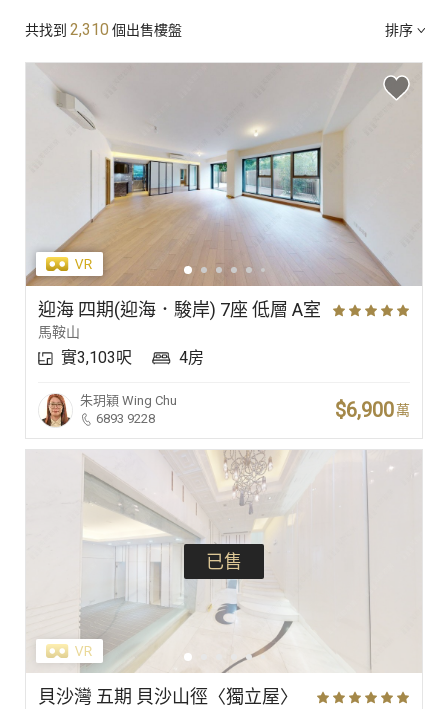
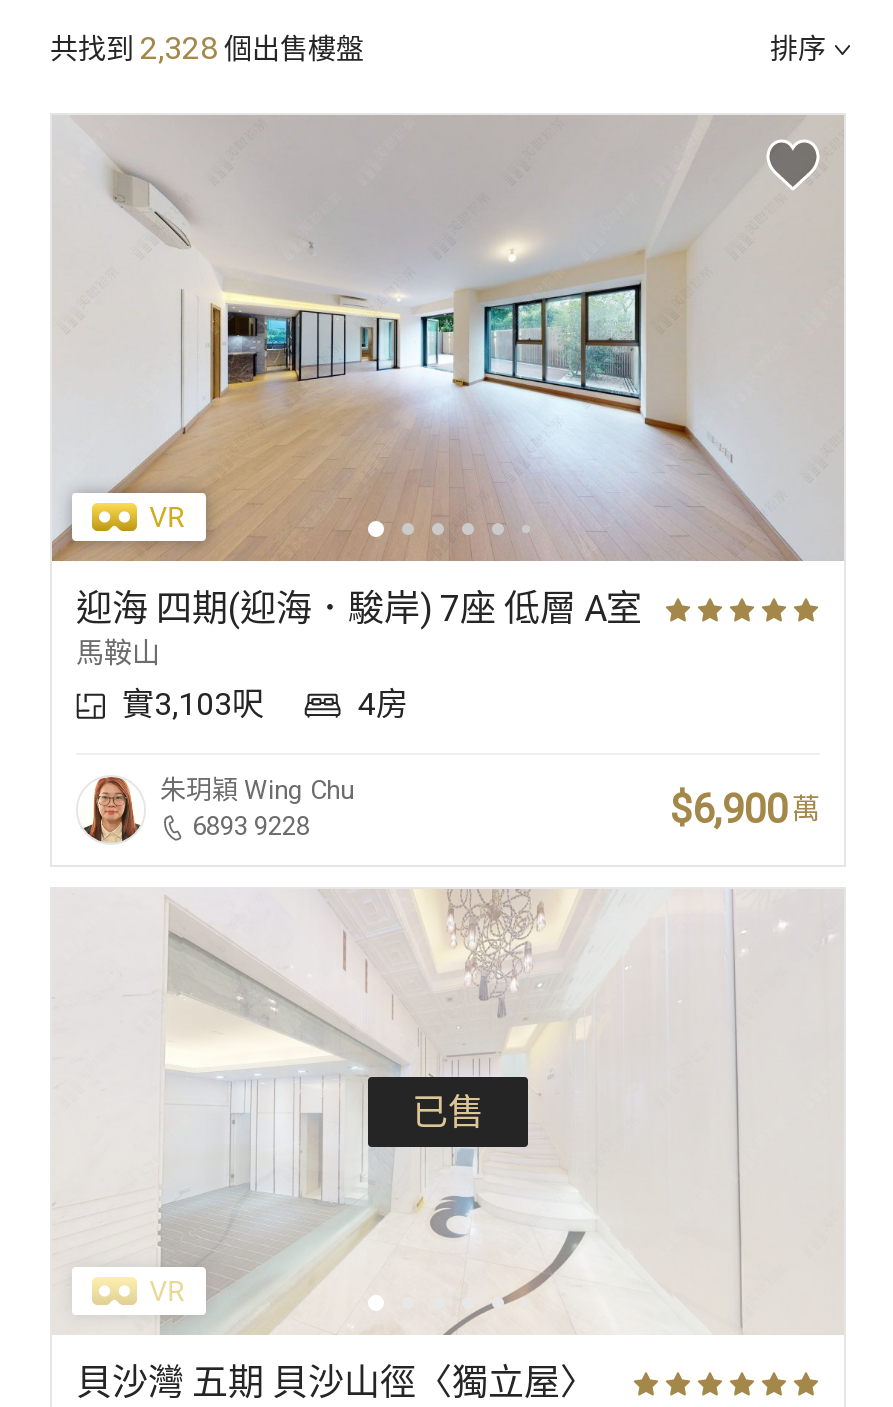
[25,20,182,39] 共找到2,310個出售樓盤 -> [50,29,364,67] 共找到2,328個出售樓盤

